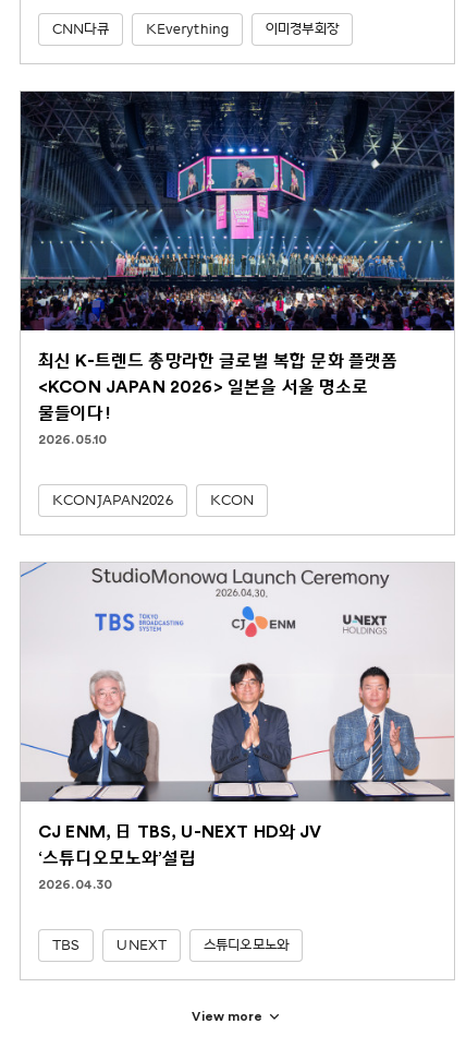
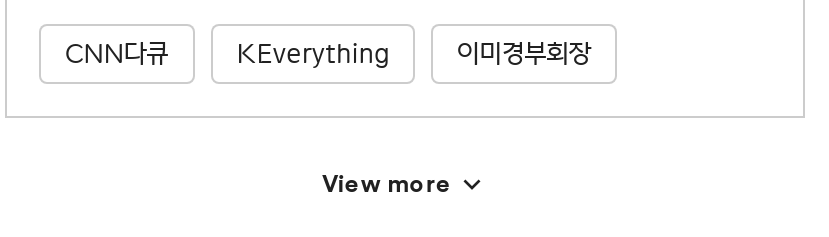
[20,91,455,446] [image] | 최신 K-트렌드 총망라한 글로벌 복합 문화 플랫폼 | <KCON JAPAN 2026> 일본을 서울 명소로 | 물들이다! | 2026.05.10 -> none
[52,492,254,509] KCONJAPAN2026 | KCON -> none
[20,562,455,891] [image] | CJ ENM, 日 TBS, U-NEXT HD와 JV | ‘스튜디오모노와’설립 | 2026.04.30 -> none
[52,937,289,954] TBS | UNEXT | 스튜디오모노와 -> none

